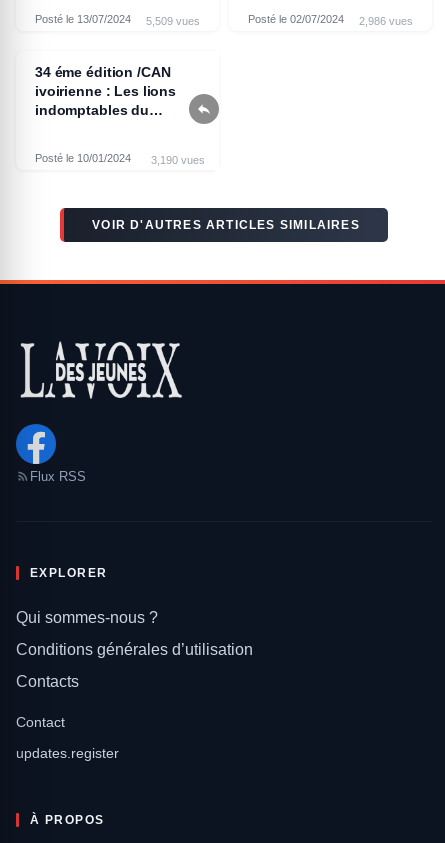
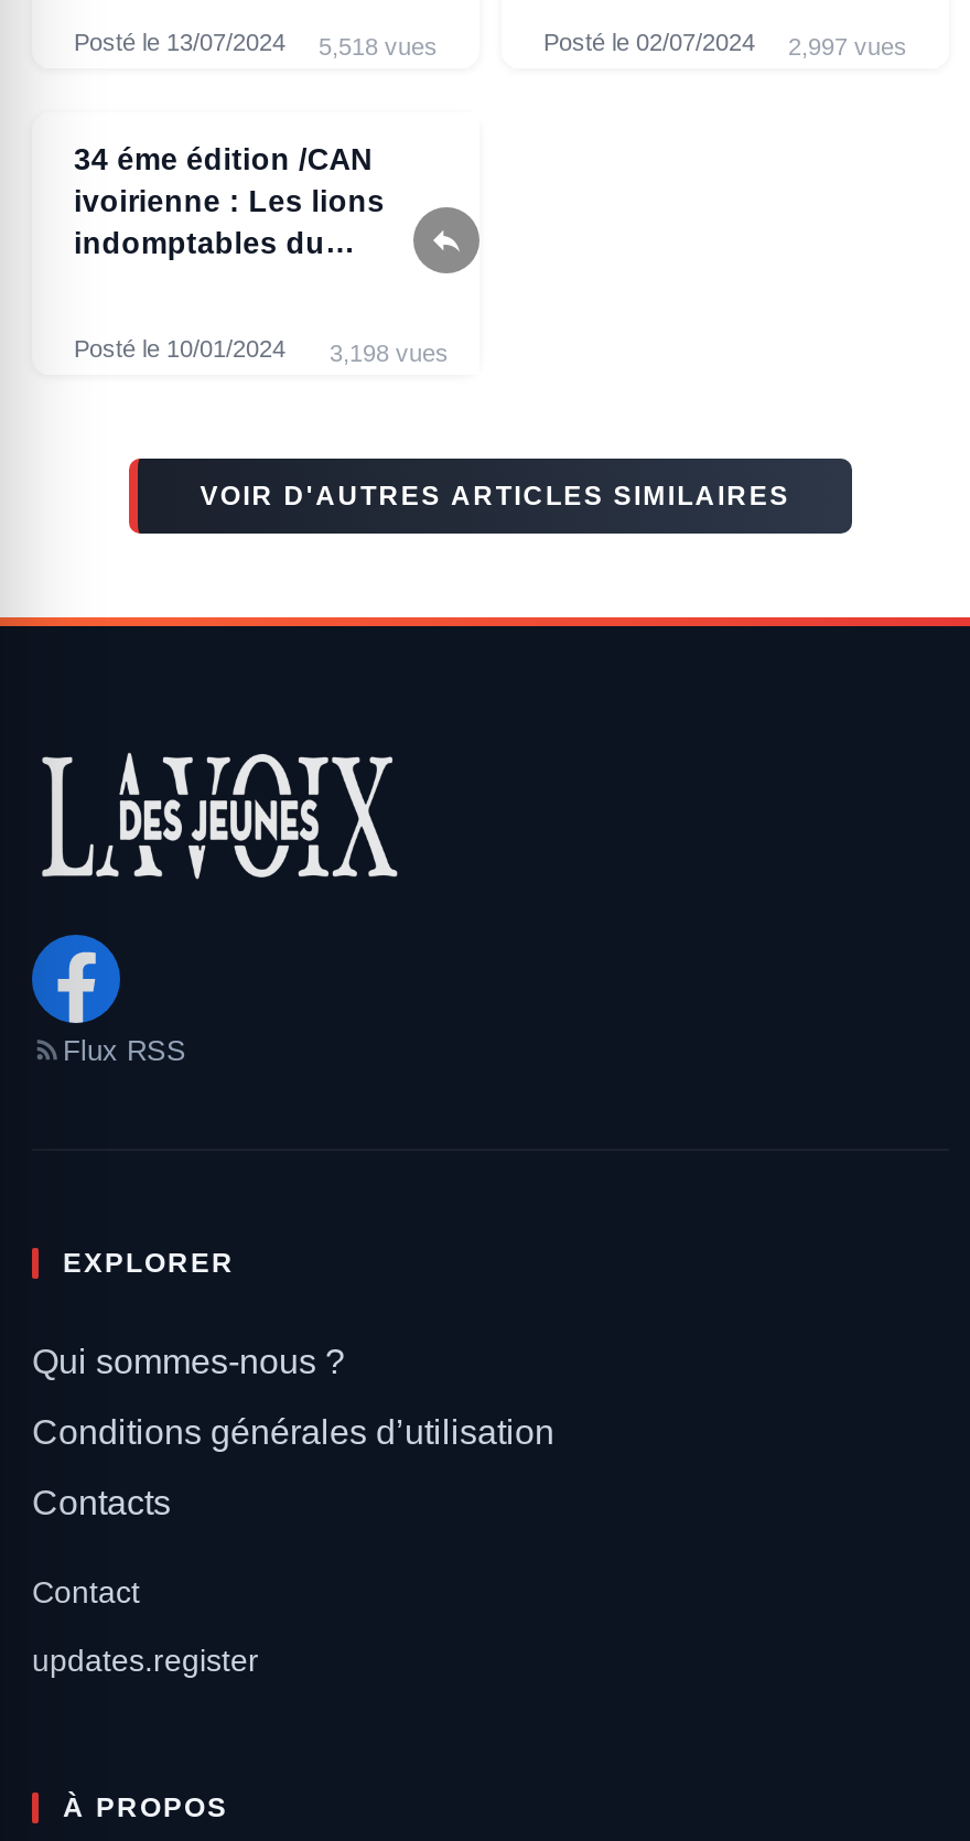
[35,13,200,27] Posté le 13/07/2024 5,509 vues -> [74,28,438,59] Posté le 13/07/2024 5,518 vues
[248,13,413,27] Posté le 02/07/2024 2,986 vues -> [543,28,907,59] Posté le 02/07/2024 2,997 vues
[35,152,205,166] Posté le 10/01/2024 3,190 vues -> [74,334,449,365] Posté le 10/01/2024 3,198 vues

